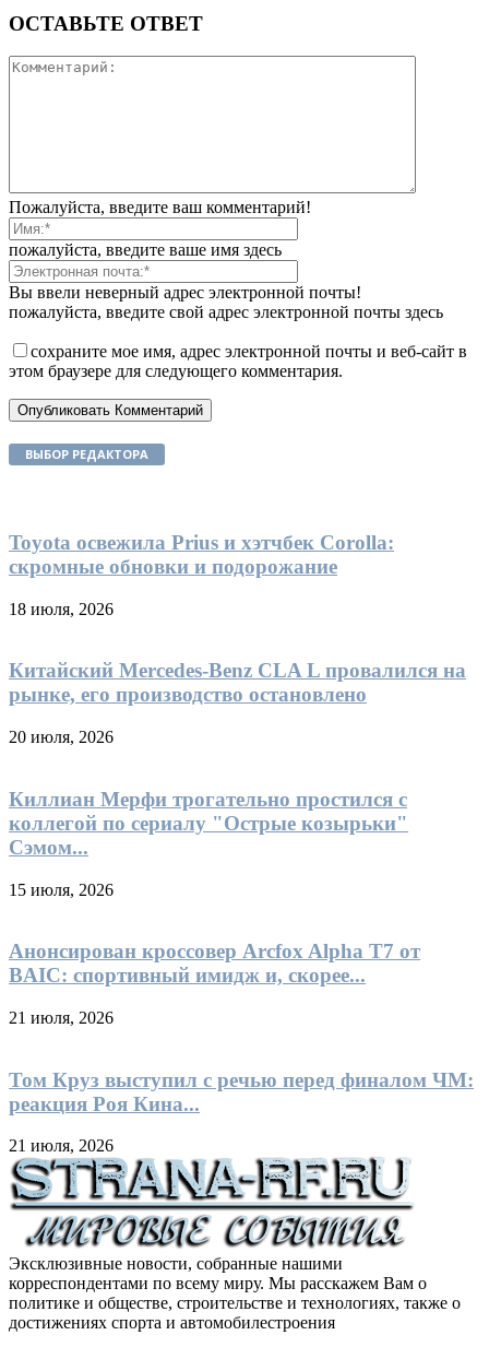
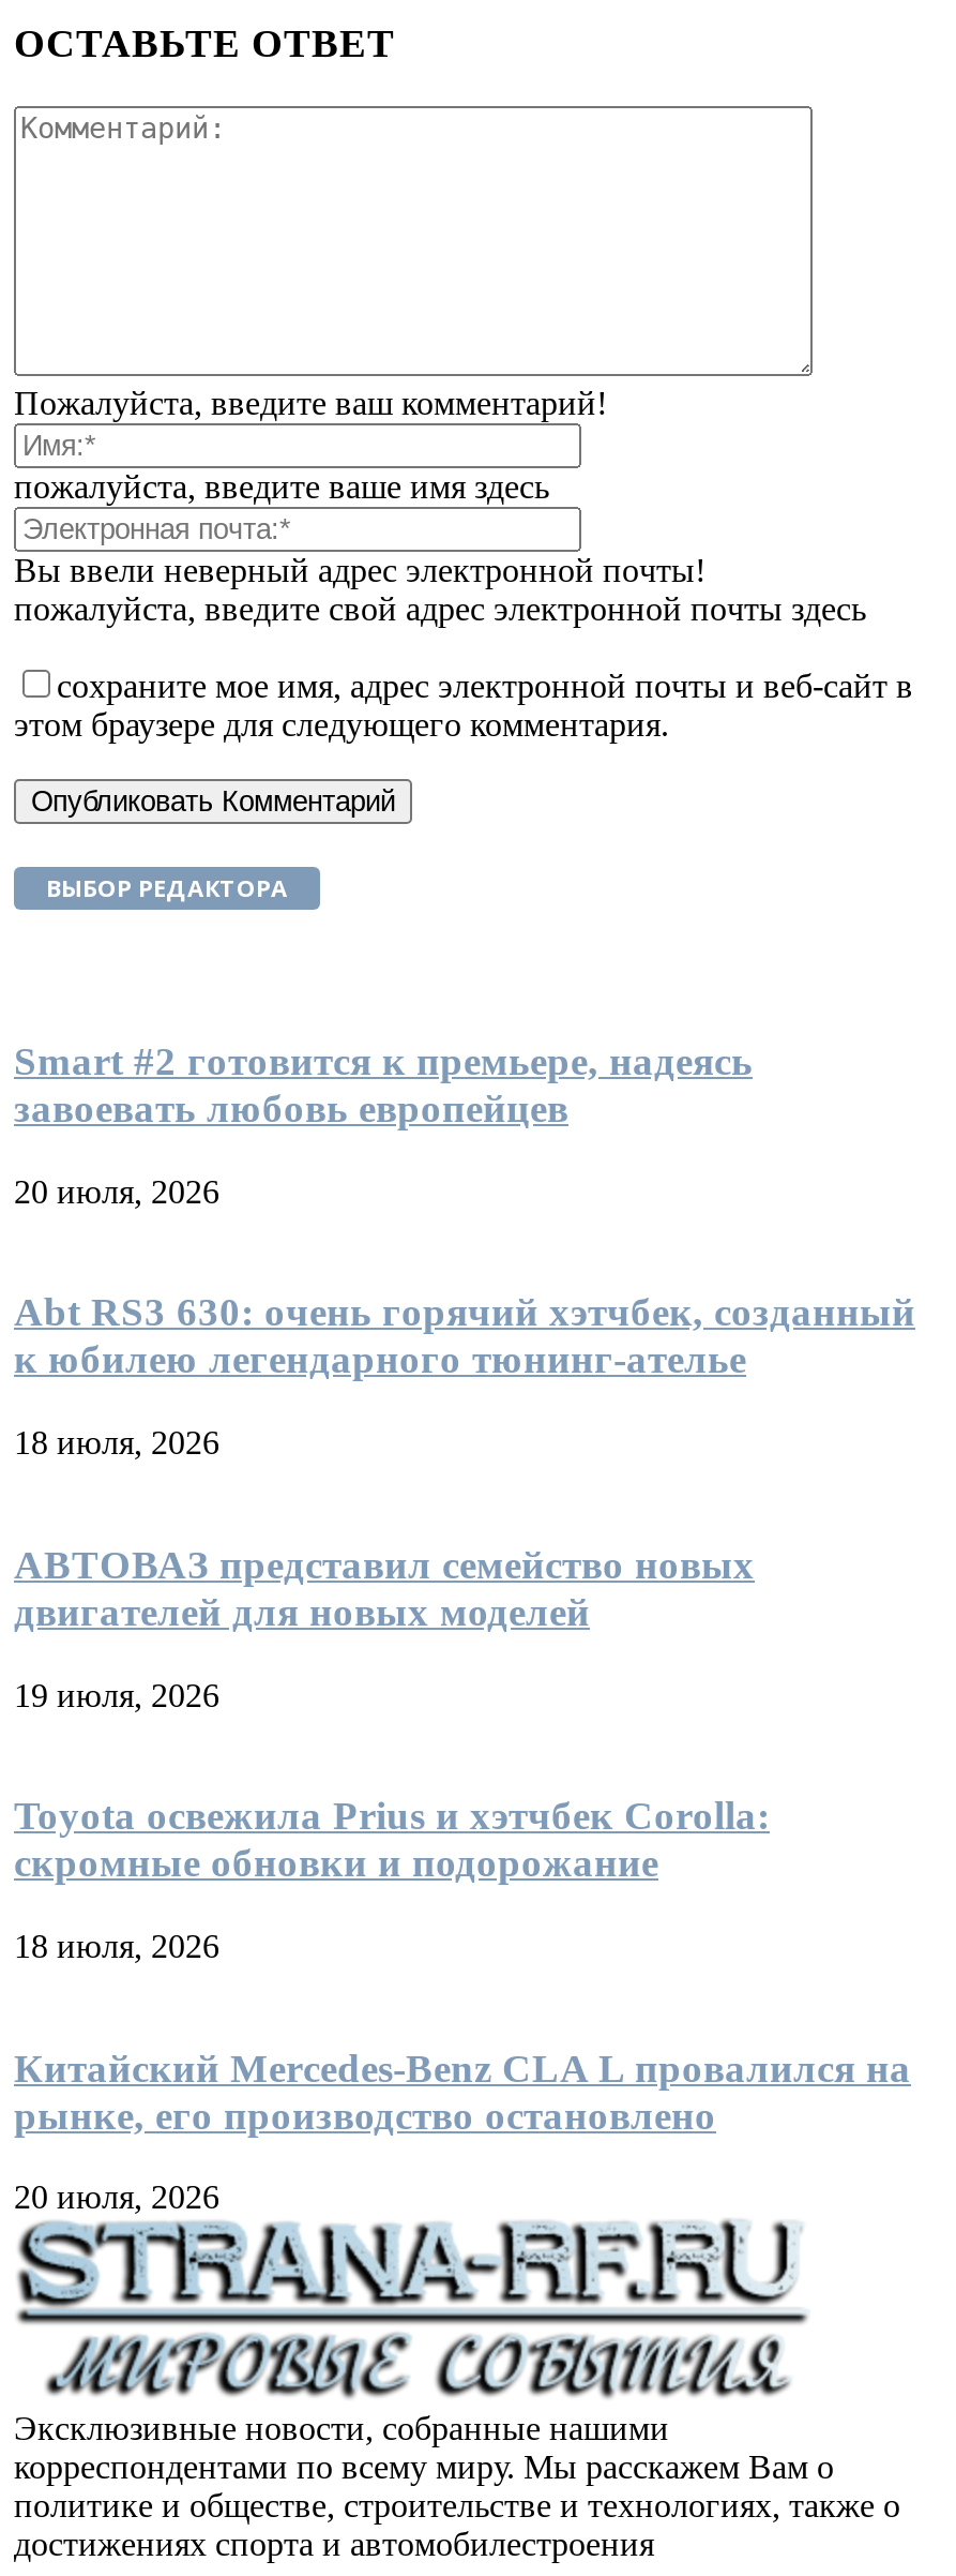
none -> [14,1038,915,1712] Smart #2 готовится к премьере, надеясь | завоевать любовь европейцев | 20 июля, 2026 | Abt RS3 630: очень горячий хэтчбек, созданный | к юбилею легендарного тюнинг-ателье | 18 июля, 2026 | АВТОВАЗ представил семейство новых | двигателей для новых моделей | 19 июля, 2026
moved [9,531,466,746] -> [14,1793,911,2216]: Toyota освежила Prius и хэтчбек Corolla: | скромные обновки и подорожание | 18 июля, 2026 | Китайский Mercedes-Benz CLA L провалился на | рынке, его производство остановлено | 20 июля, 2026
[9,787,474,1155] Киллиан Мерфи трогательно простился с | коллегой по сериалу "Острые козырьки" | Сэмом... | 15 июля, 2026 | Анонсирован кроссовер Arcfox Alpha T7 от | BAIC: спортивный имидж и, скорее... | 21 июля, 2026 | Том Круз выступил с речью перед финалом ЧМ: | реакция Роя Кина... | 21 июля, 2026 -> none

